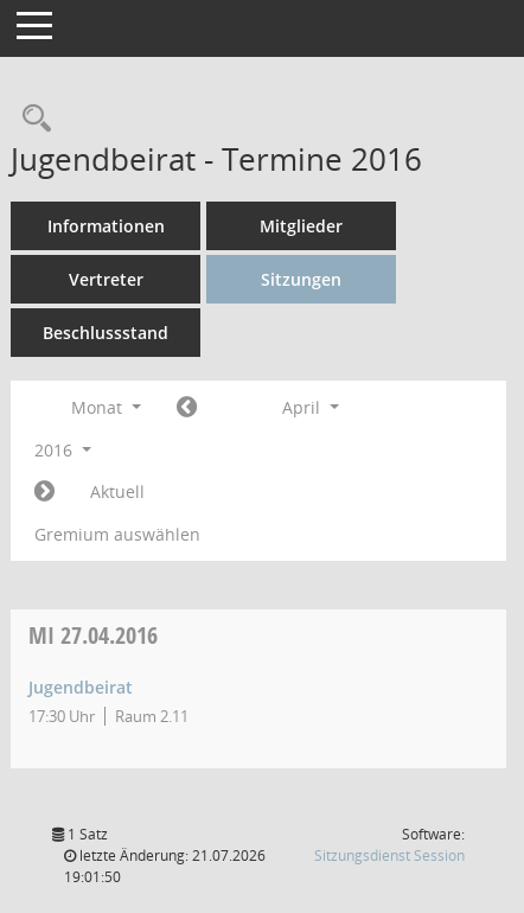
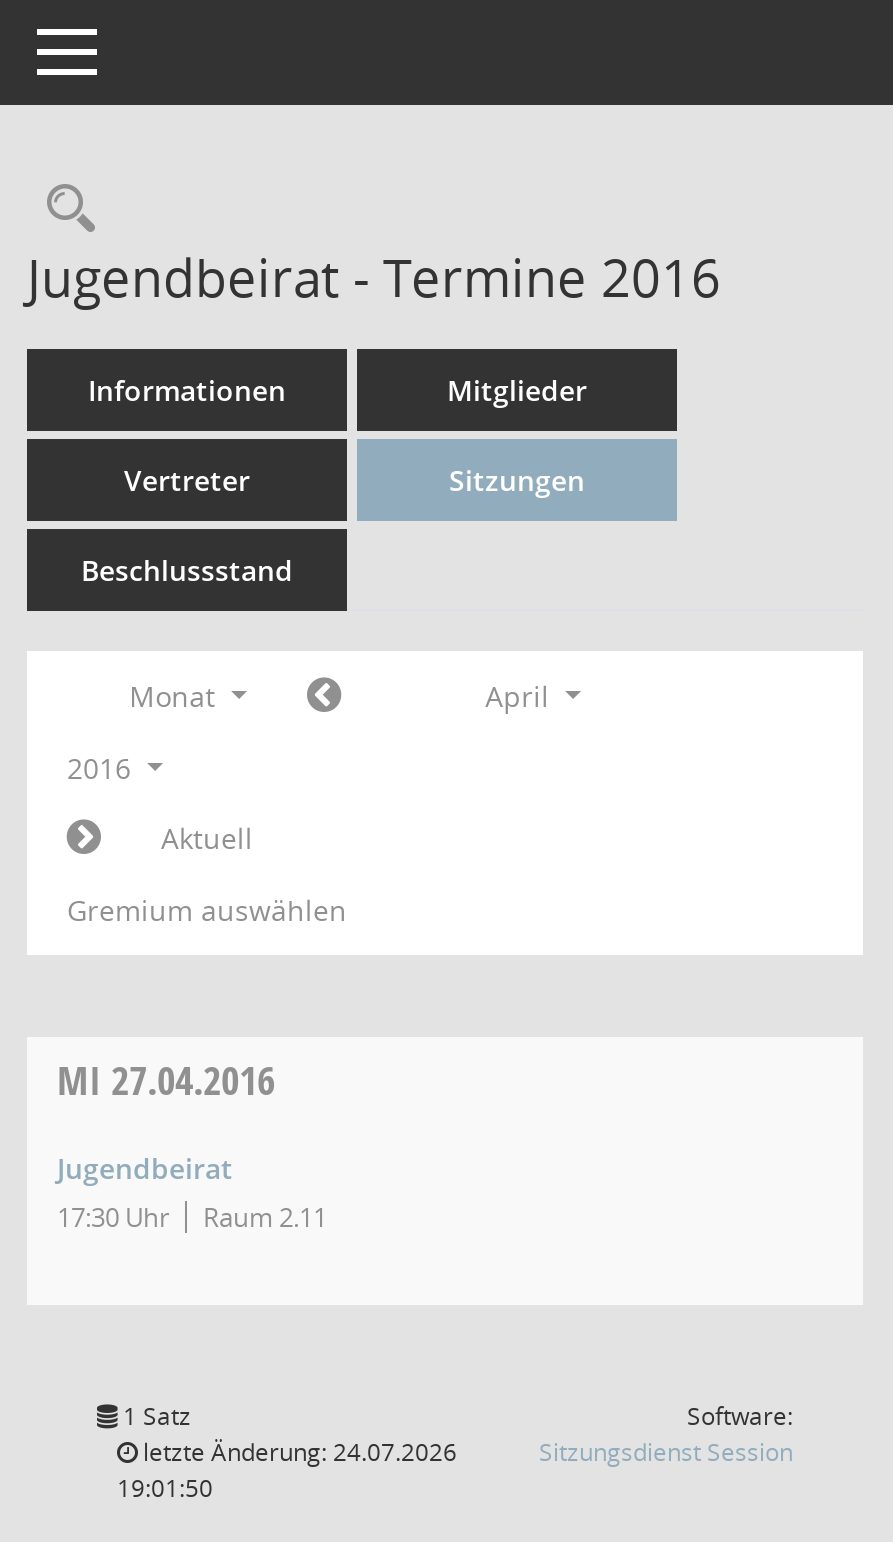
[76,845,266,866] letzte Änderung: 21.07.2026 -> [137,1435,457,1469] letzte Änderung: 24.07.2026

